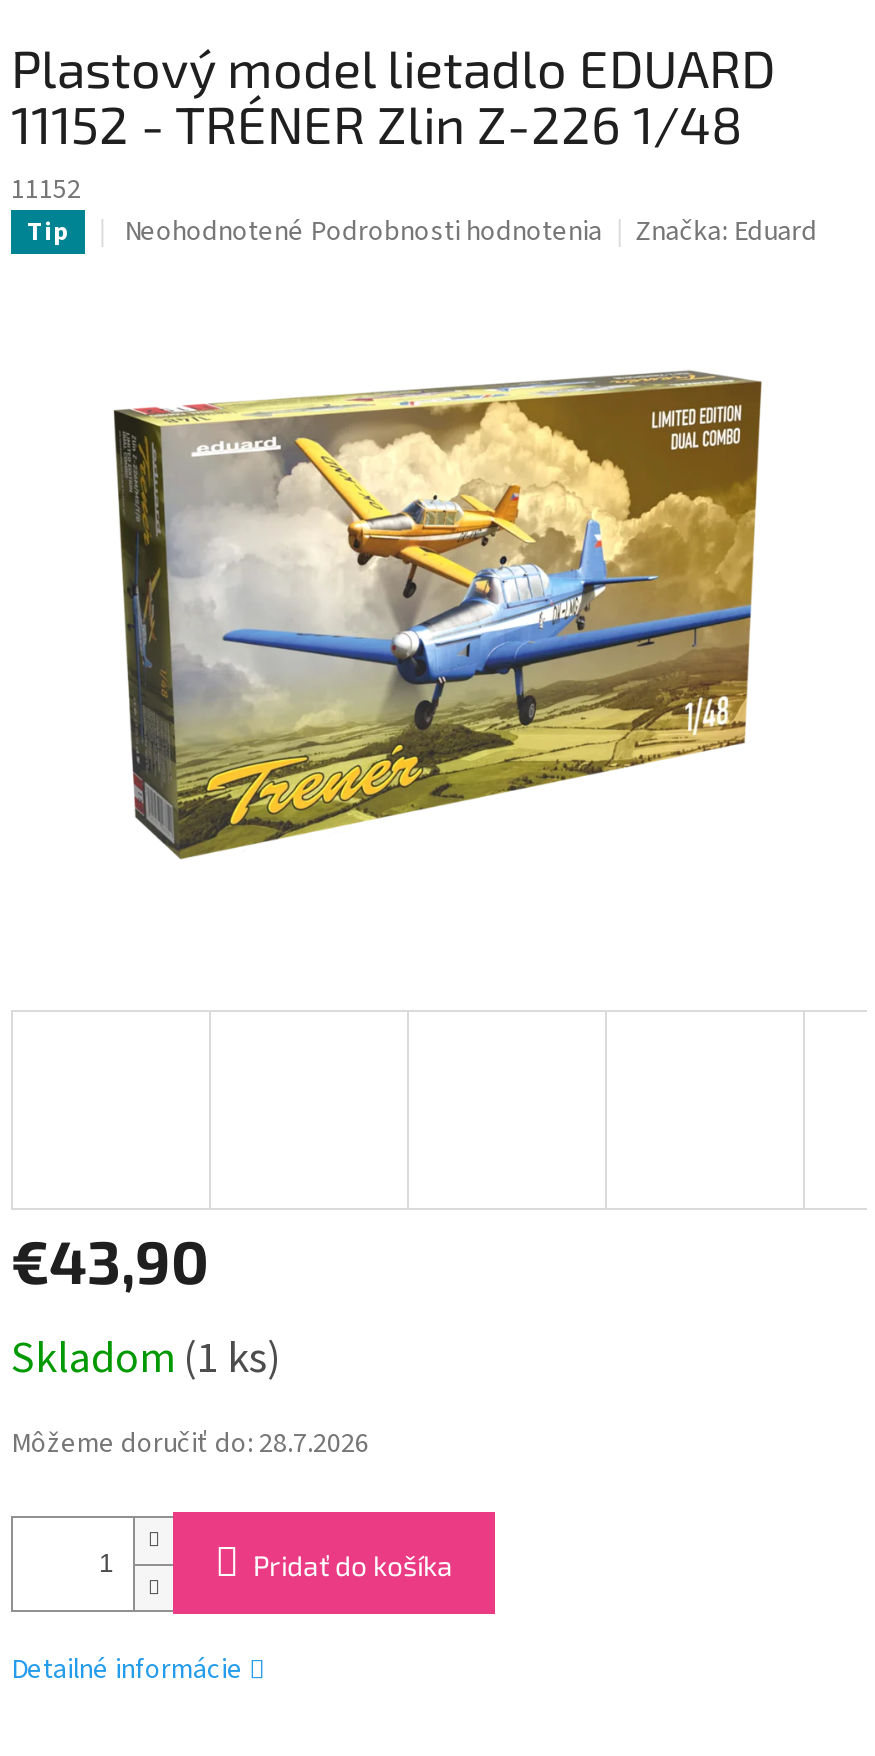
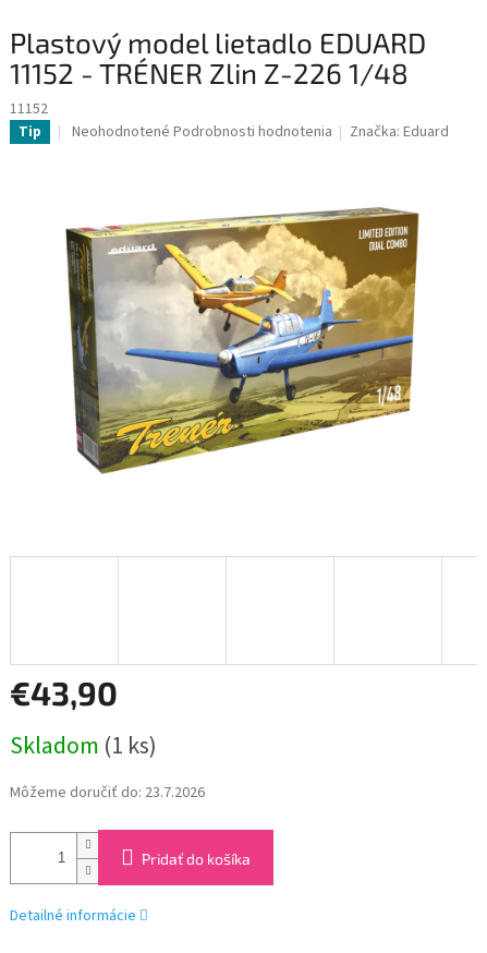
[11,1425,369,1465] Môžeme doručiť do: 28.7.2026 -> [10,782,205,804] Môžeme doručiť do: 23.7.2026

